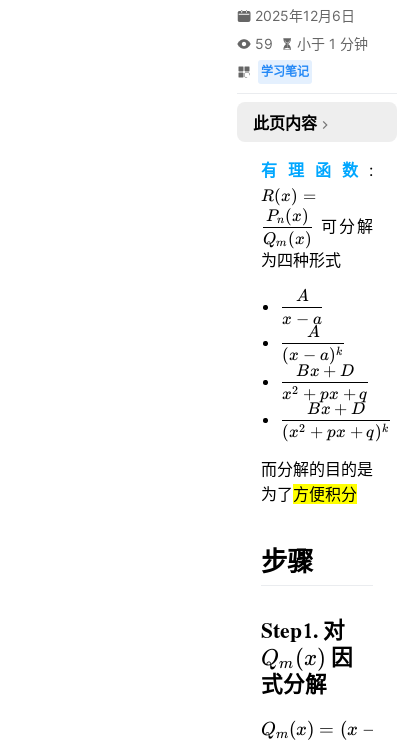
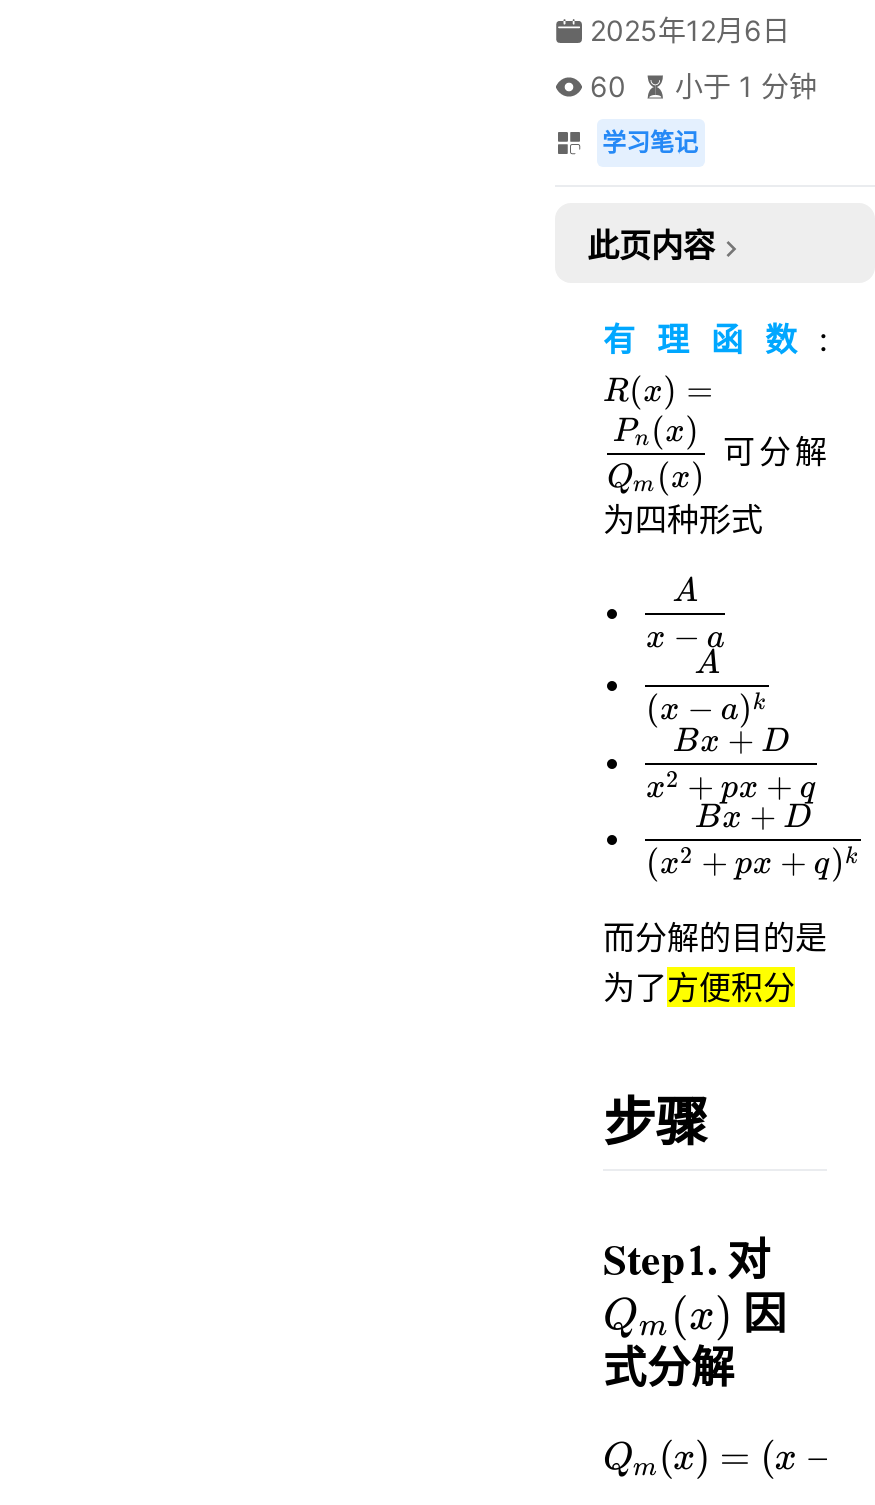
[254,35,368,52] 59 小于 1 分钟 -> [590,69,817,103] 60 小于 1 分钟

